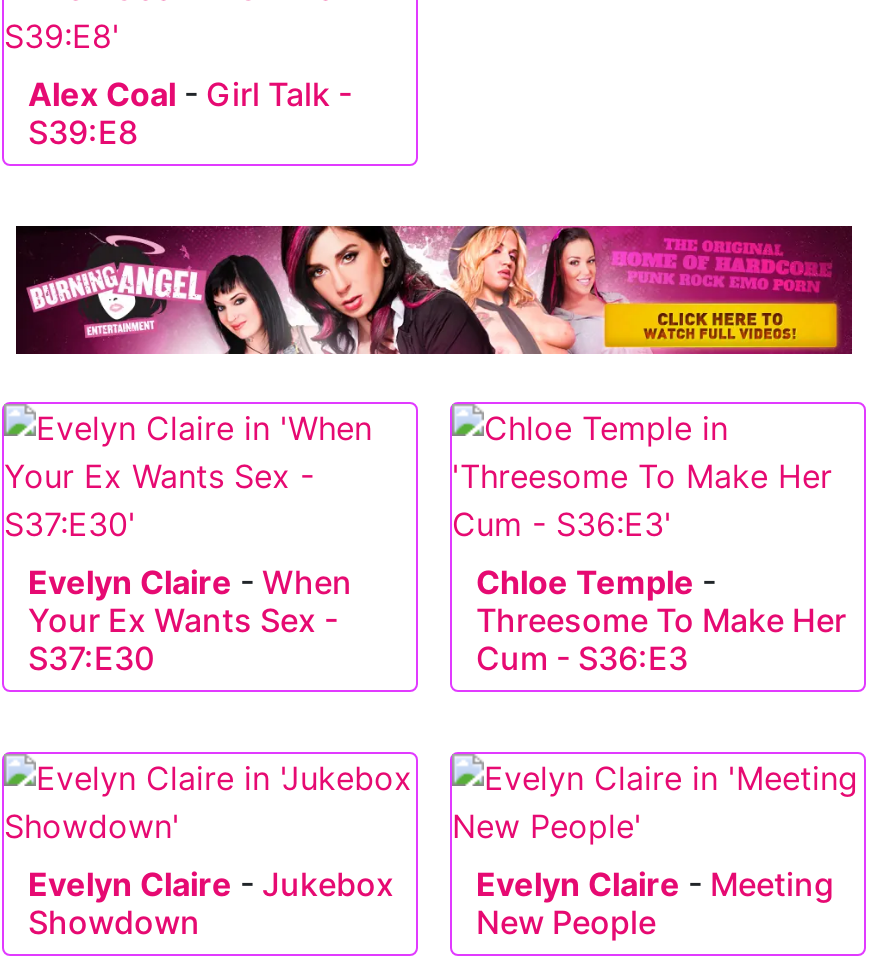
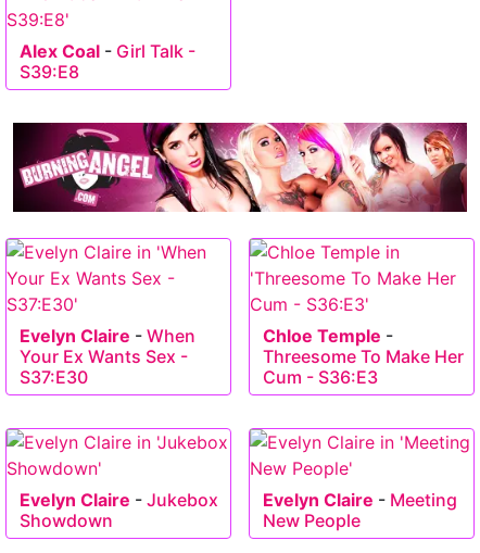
[18,224,852,356] [image] -> [15,122,467,213] [image]

